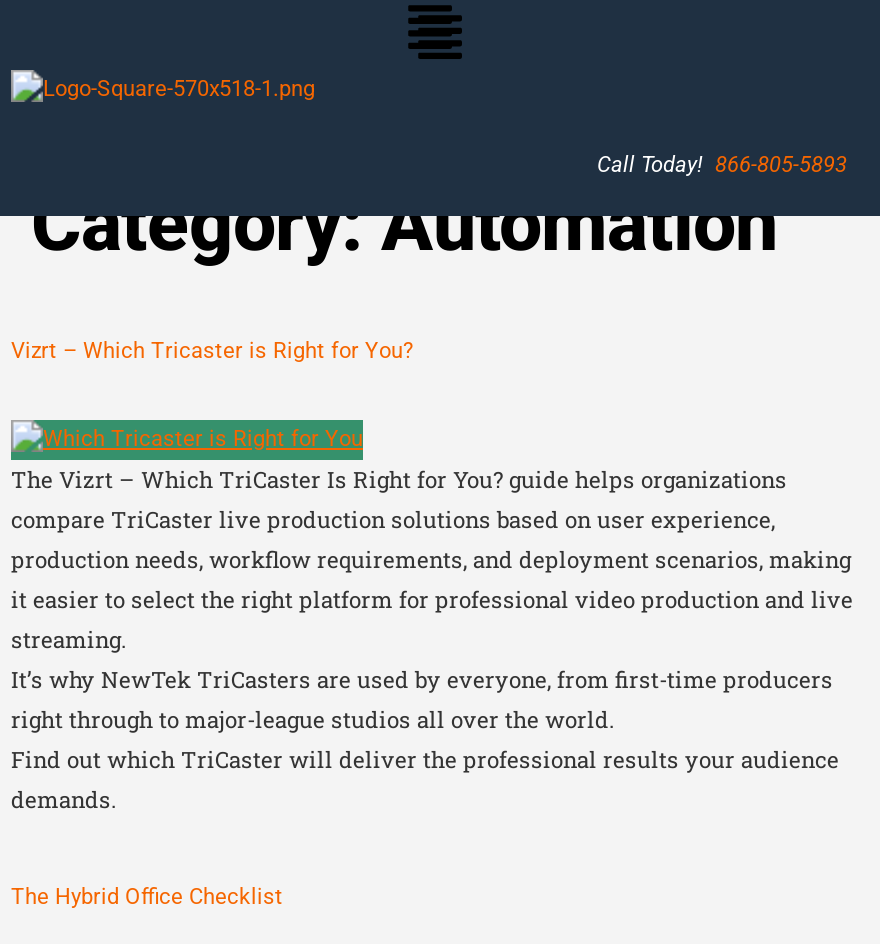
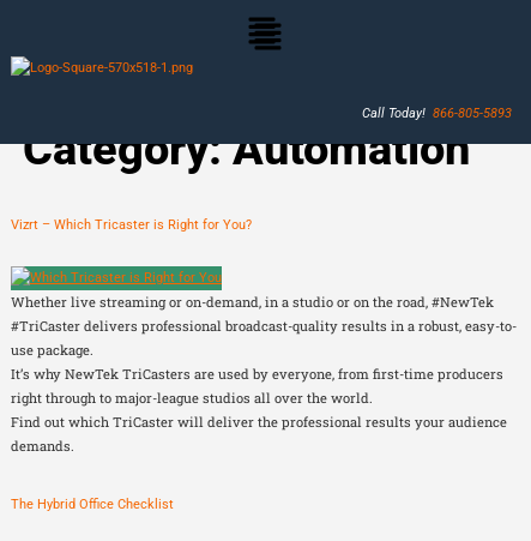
[11,464,853,654] The Vizrt – Which TriCaster Is Right for You? guide helps organizations | compare TriCaster live production solutions based on user experience, | production needs, workflow requirements, and deployment scenarios, making | it easier to select the right platform for professional video production and live | streaming. -> [11,292,517,358] Whether live streaming or on-demand, in a studio or on the road, #NewTek | #TriCaster delivers professional broadcast-quality results in a robust, easy-to- | use package.

